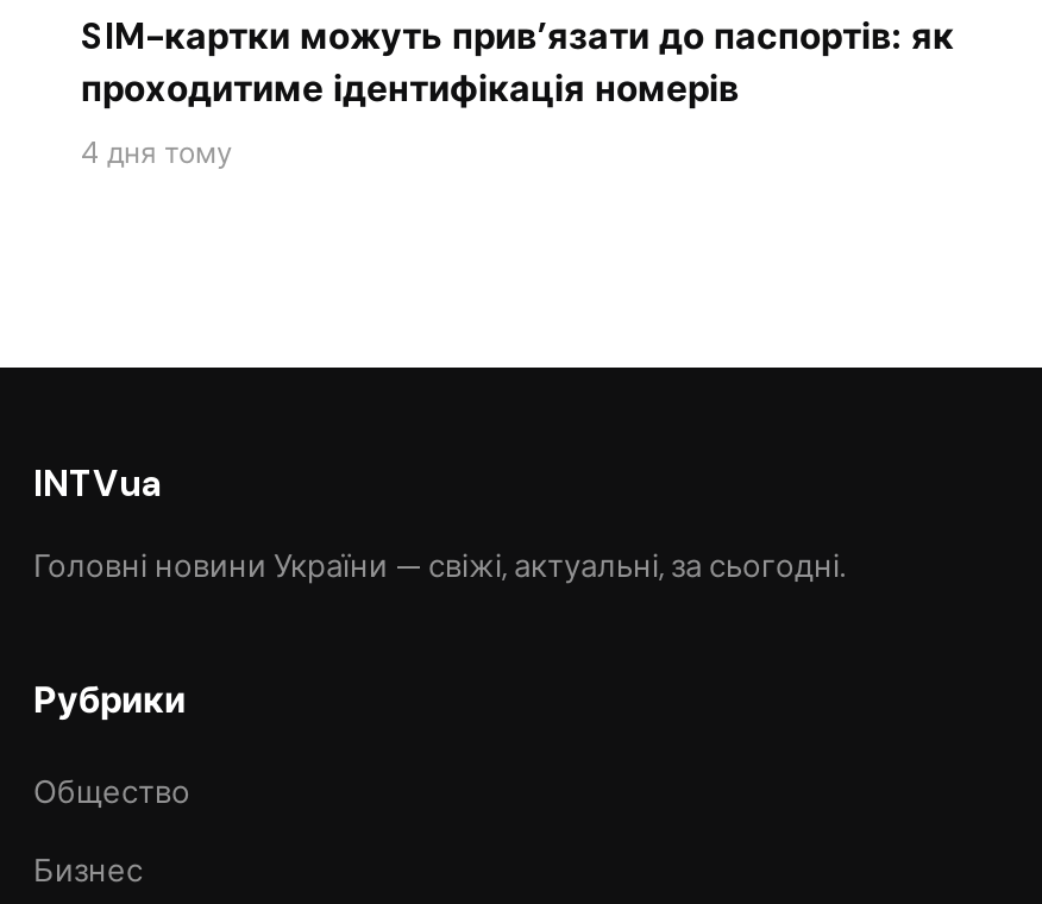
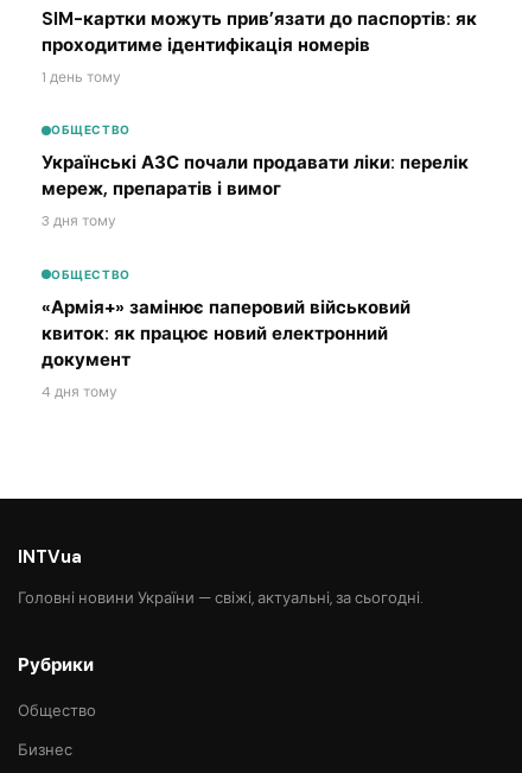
none -> [42,68,469,372] 1 день тому | ОБЩЕСТВО | Українські АЗС почали продавати ліки: перелік | мереж, препаратів і вимог | 3 дня тому | ОБЩЕСТВО | «Армія+» замінює паперовий військовий | квиток: як працює новий електронний | документ

